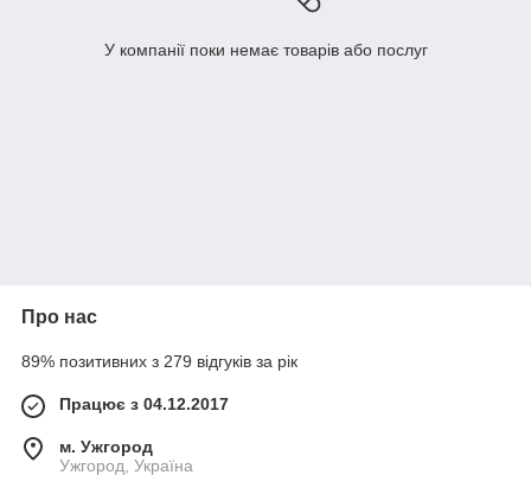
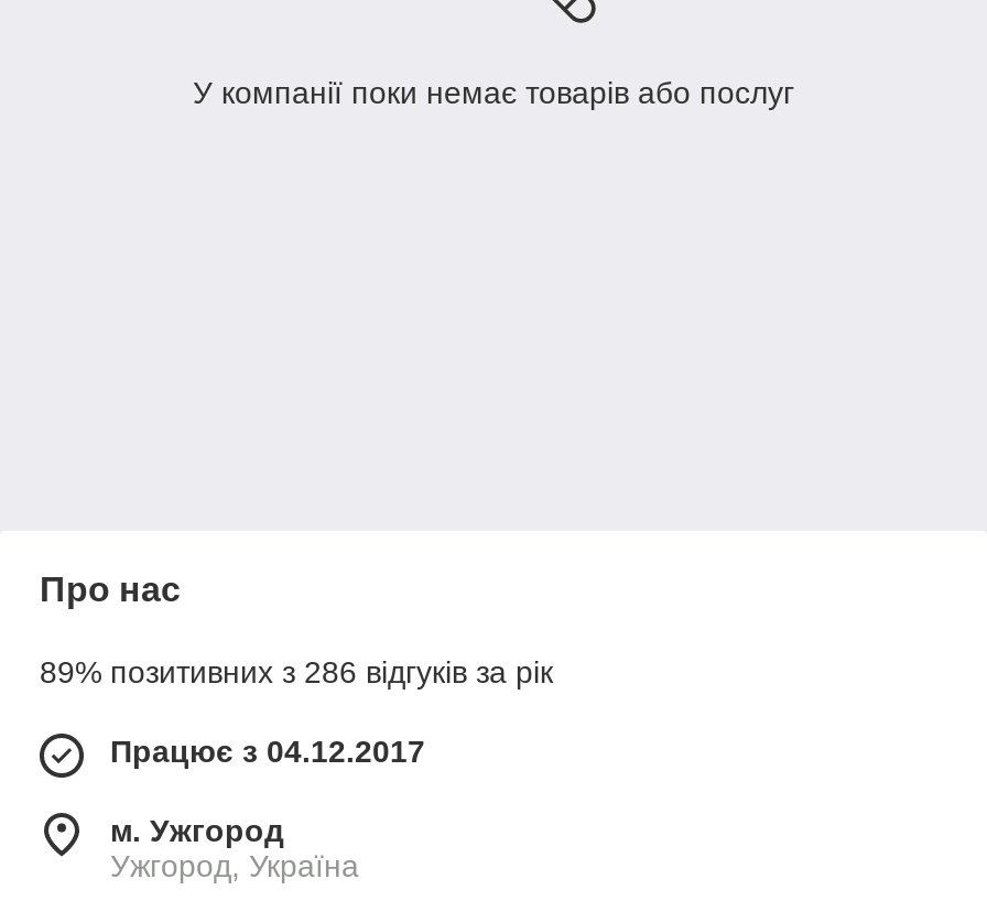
[21,352,298,371] 89% позитивних з 279 відгуків за рік -> [40,655,553,691] 89% позитивних з 286 відгуків за рік

